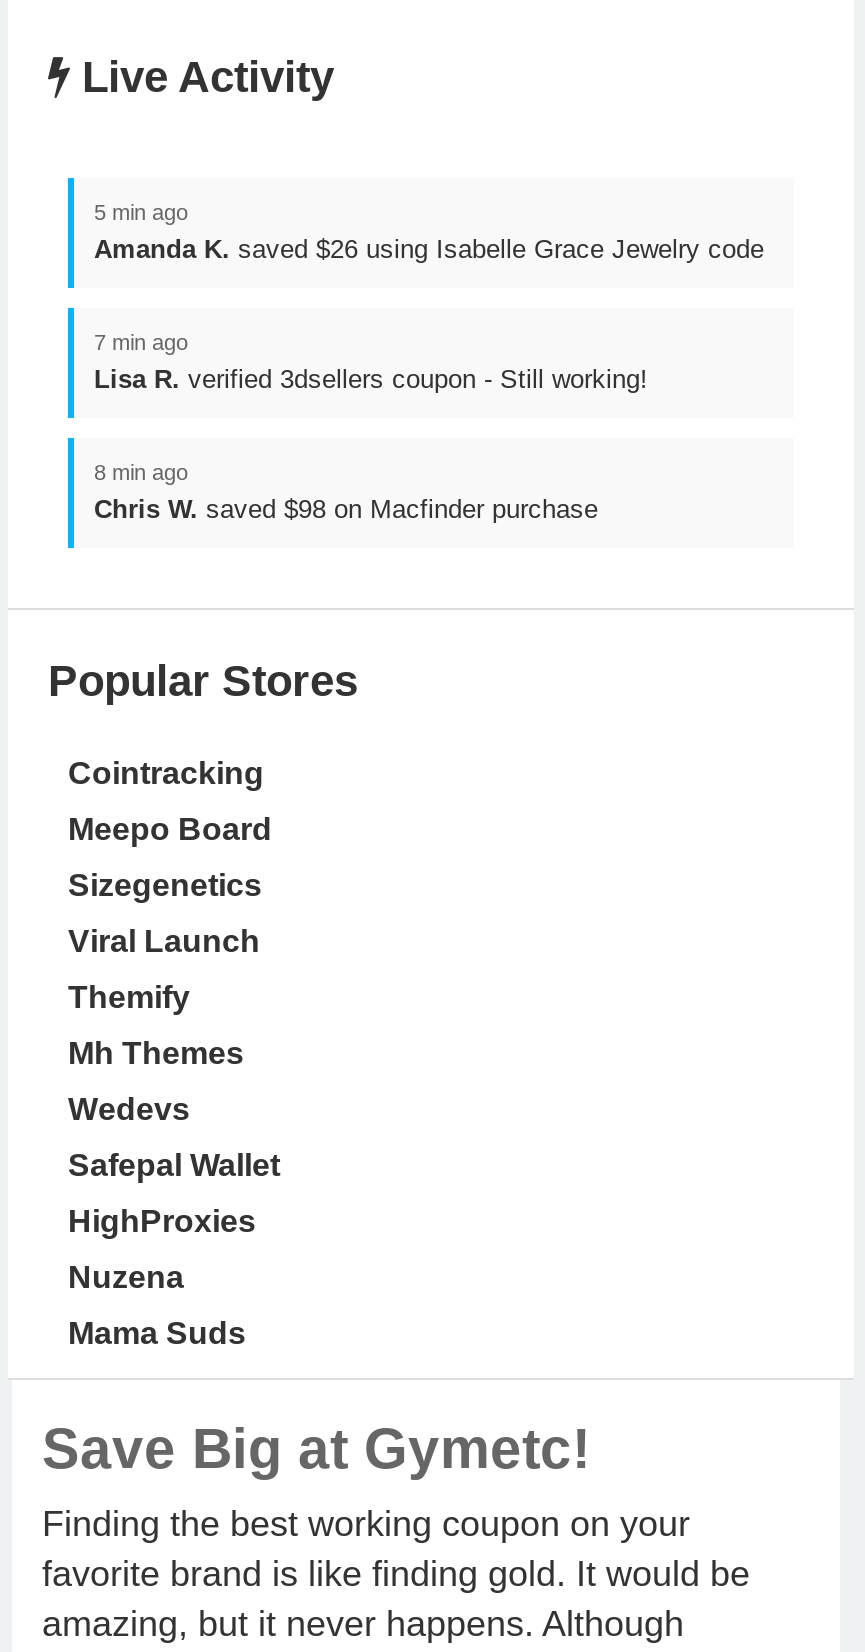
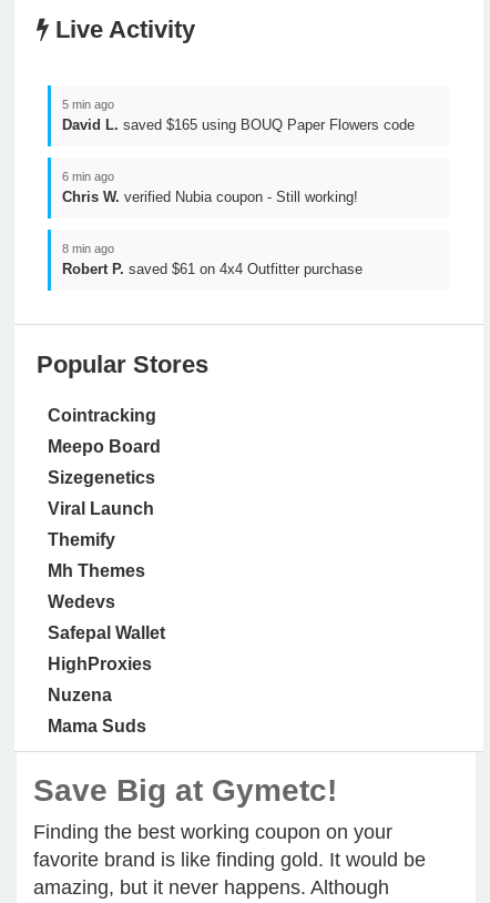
[94,234,764,264] Amanda K. saved $26 using Isabelle Grace Jewelry code -> [62,116,415,133] David L. saved $165 using BOUQ Paper Flowers code
[94,330,188,354] 7 min ago -> [62,170,114,183] 6 min ago
[94,364,648,394] Lisa R. verified 3dsellers coupon - Still working! -> [62,189,358,205] Chris W. verified Nubia coupon - Still working!
[94,494,598,524] Chris W. saved $98 on Macfinder purchase -> [62,261,363,277] Robert P. saved $61 on 4x4 Outfitter purchase

